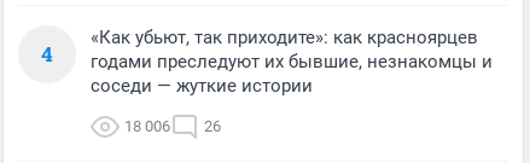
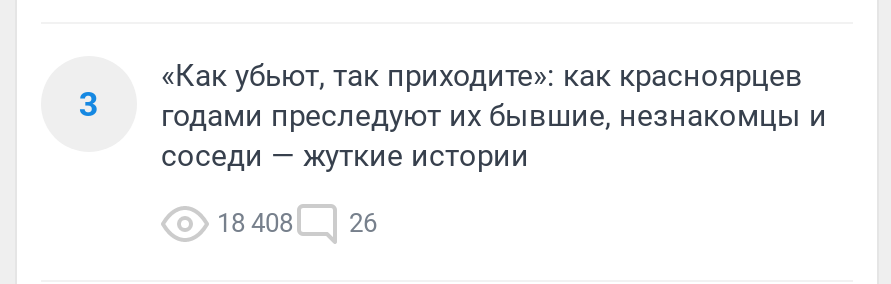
[40,39,493,72] 4 годами преследуют их бывшие, незнакомцы и -> [79,79,827,133] 3 годами преследуют их бывшие, незнакомцы и
[124,117,221,135] 18 006 26 -> [217,207,377,237] 18 408 26

